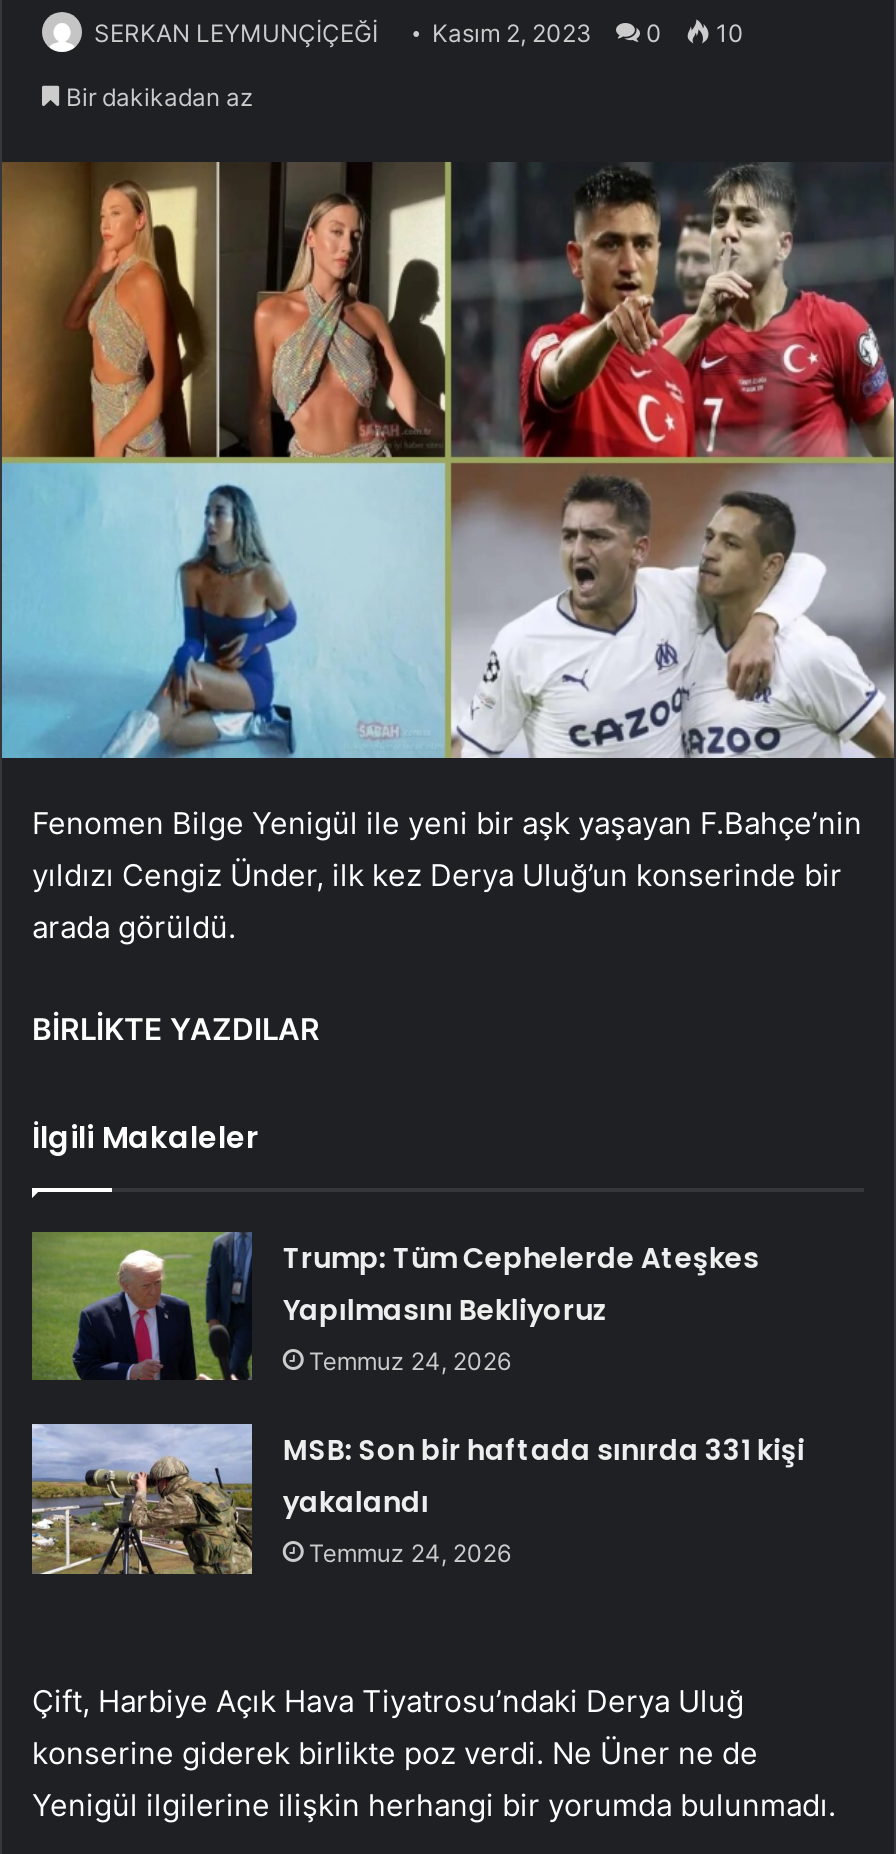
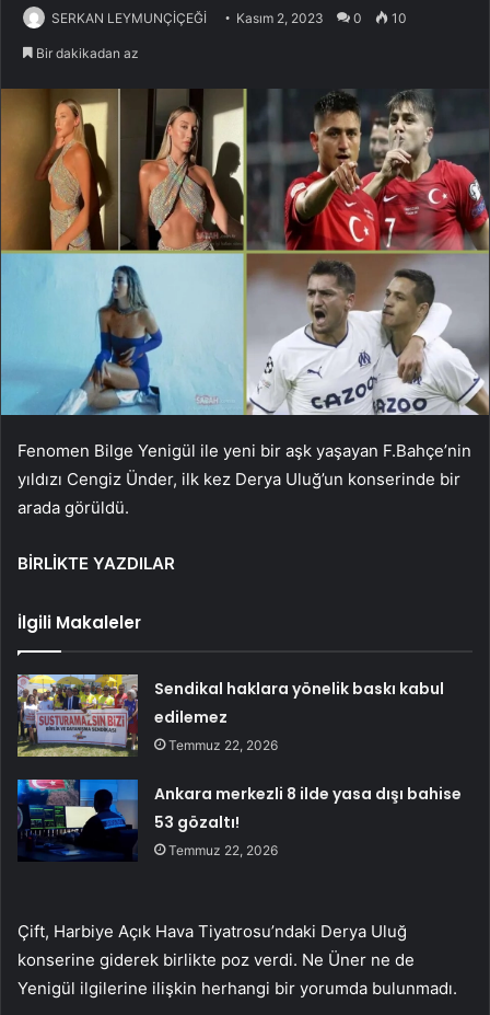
[30,1230,759,1382] [image] | Trump: Tüm Cephelerde Ateşkes | Yapılmasını Bekliyoruz | Temmuz 24, 2026 -> [16,673,444,758] [image] | Sendikal haklara yönelik baskı kabul | edilemez | Temmuz 22, 2026
[30,1422,805,1576] [image] | MSB: Son bir haftada sınırda 331 kişi | yakalandı | Temmuz 24, 2026 -> [16,778,462,862] [image] | Ankara merkezli 8 ilde yasa dışı bahise | 53 gözaltı! | Temmuz 22, 2026

